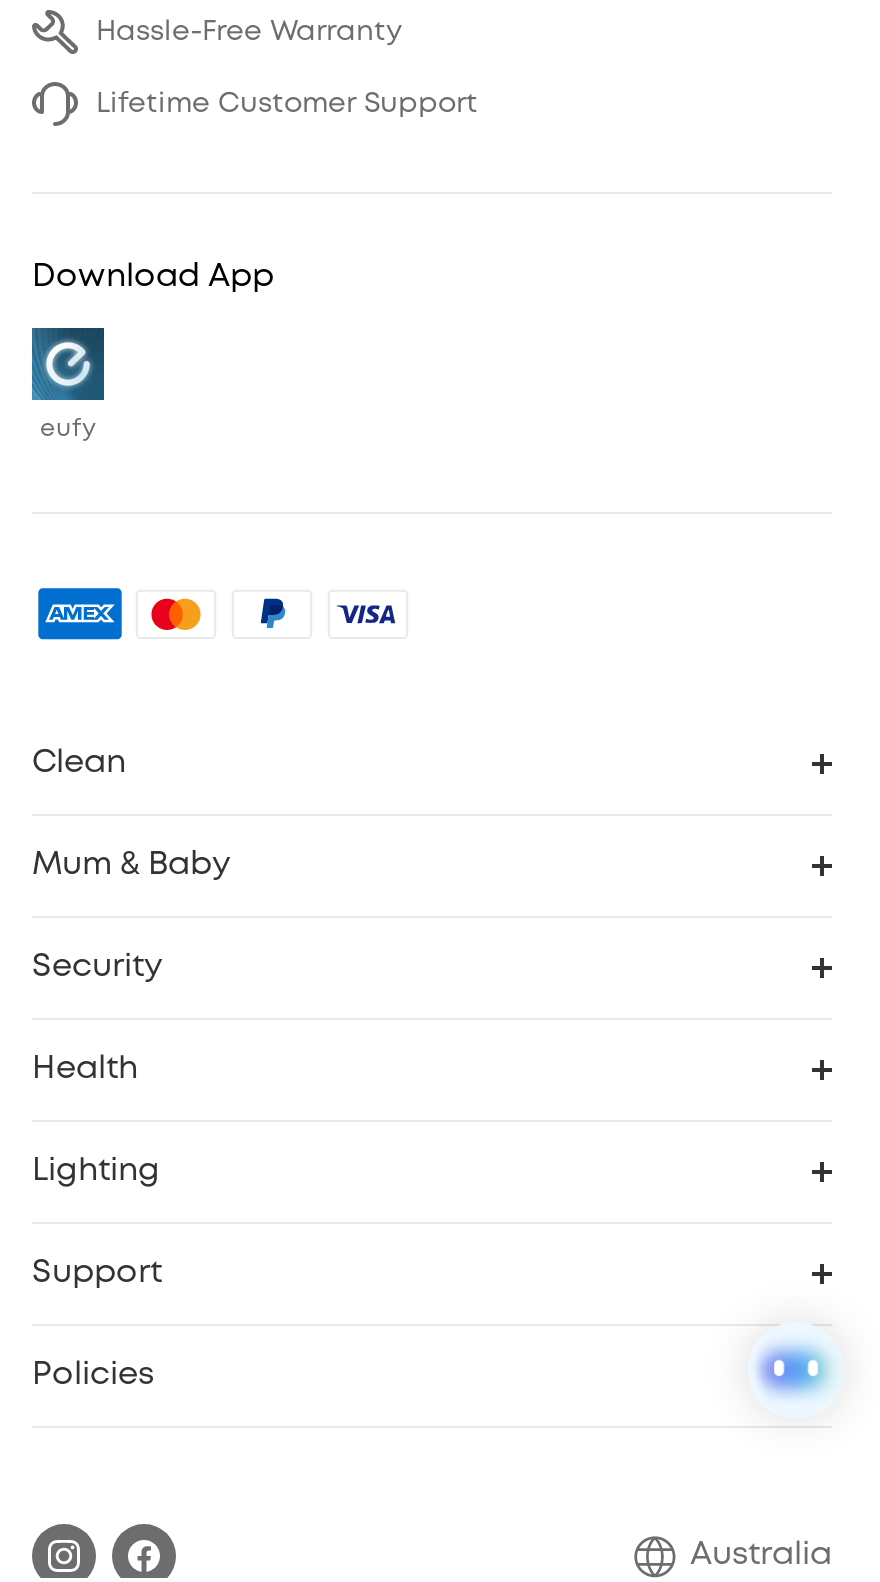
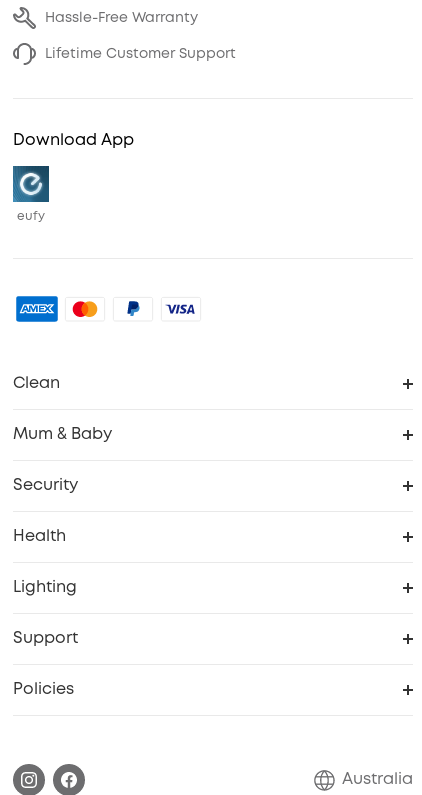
[750,1332,844,1416] [image] -> none

